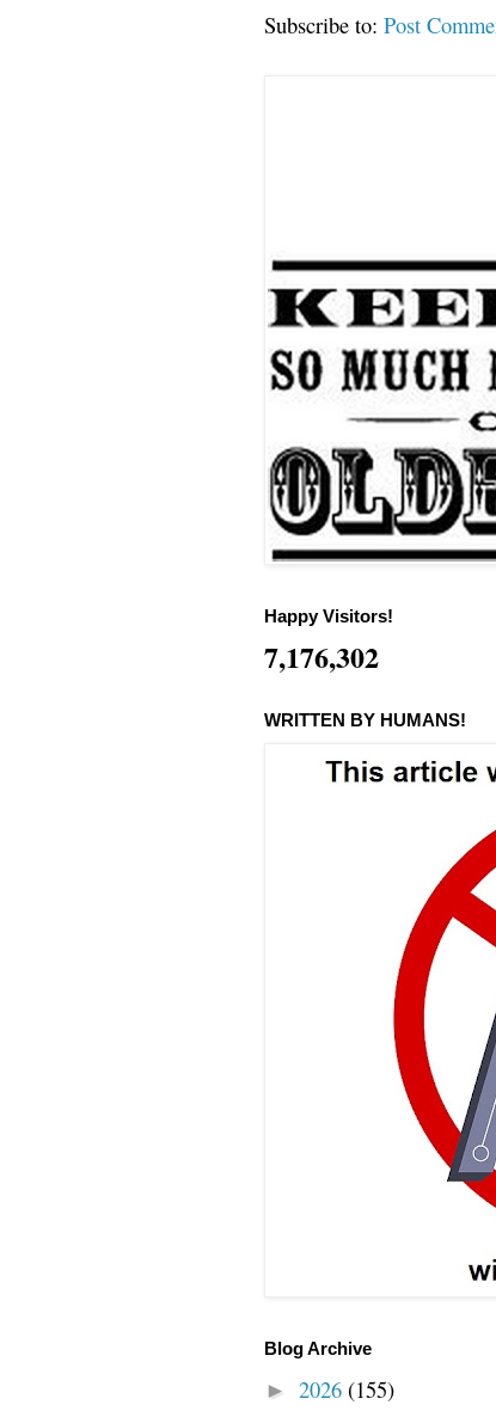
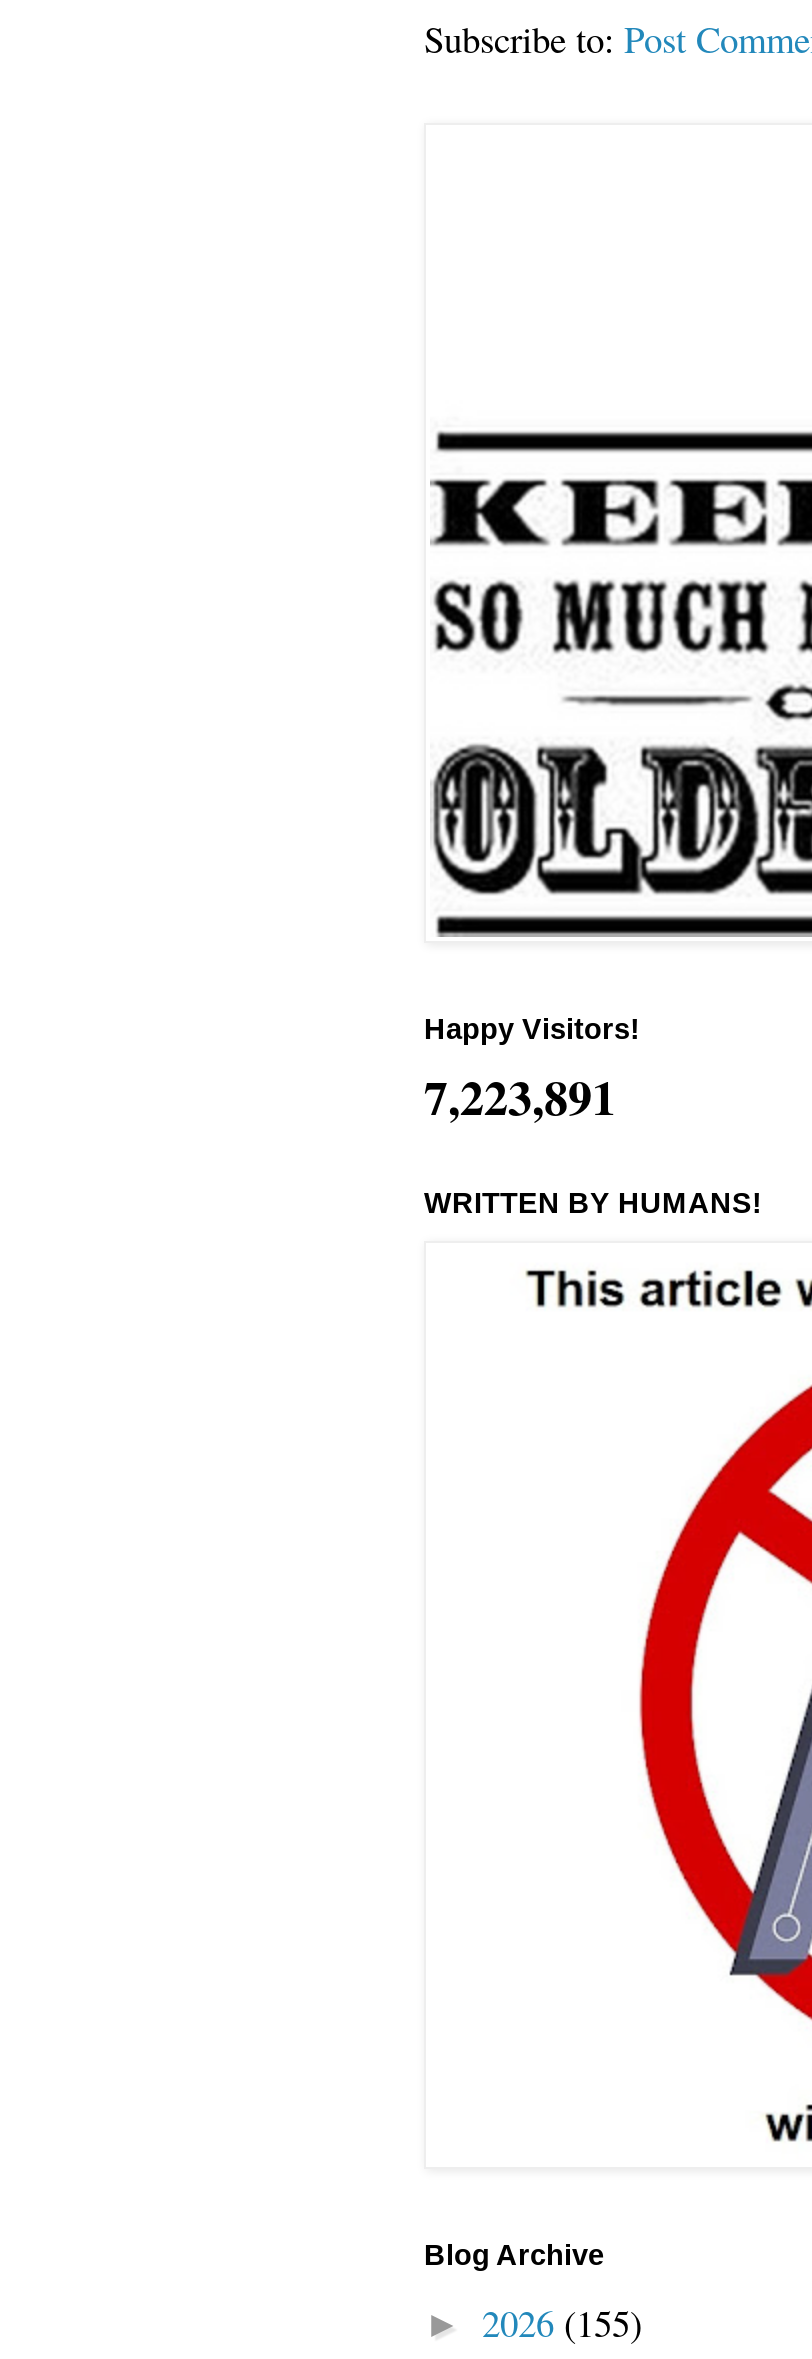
[264,636,379,678] 7,176,302 -> [424,1061,616,1131] 7,223,891

